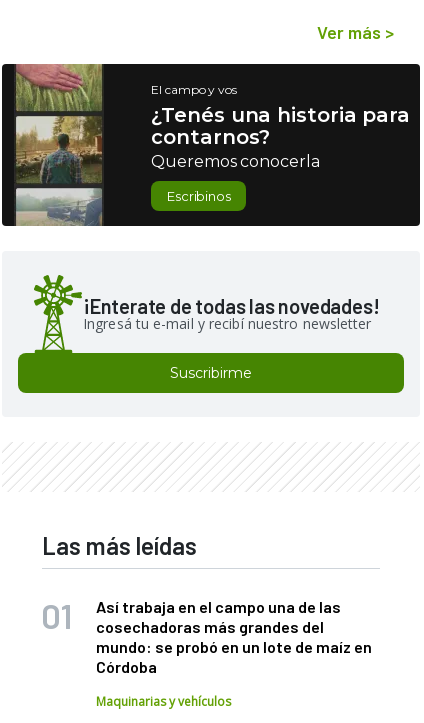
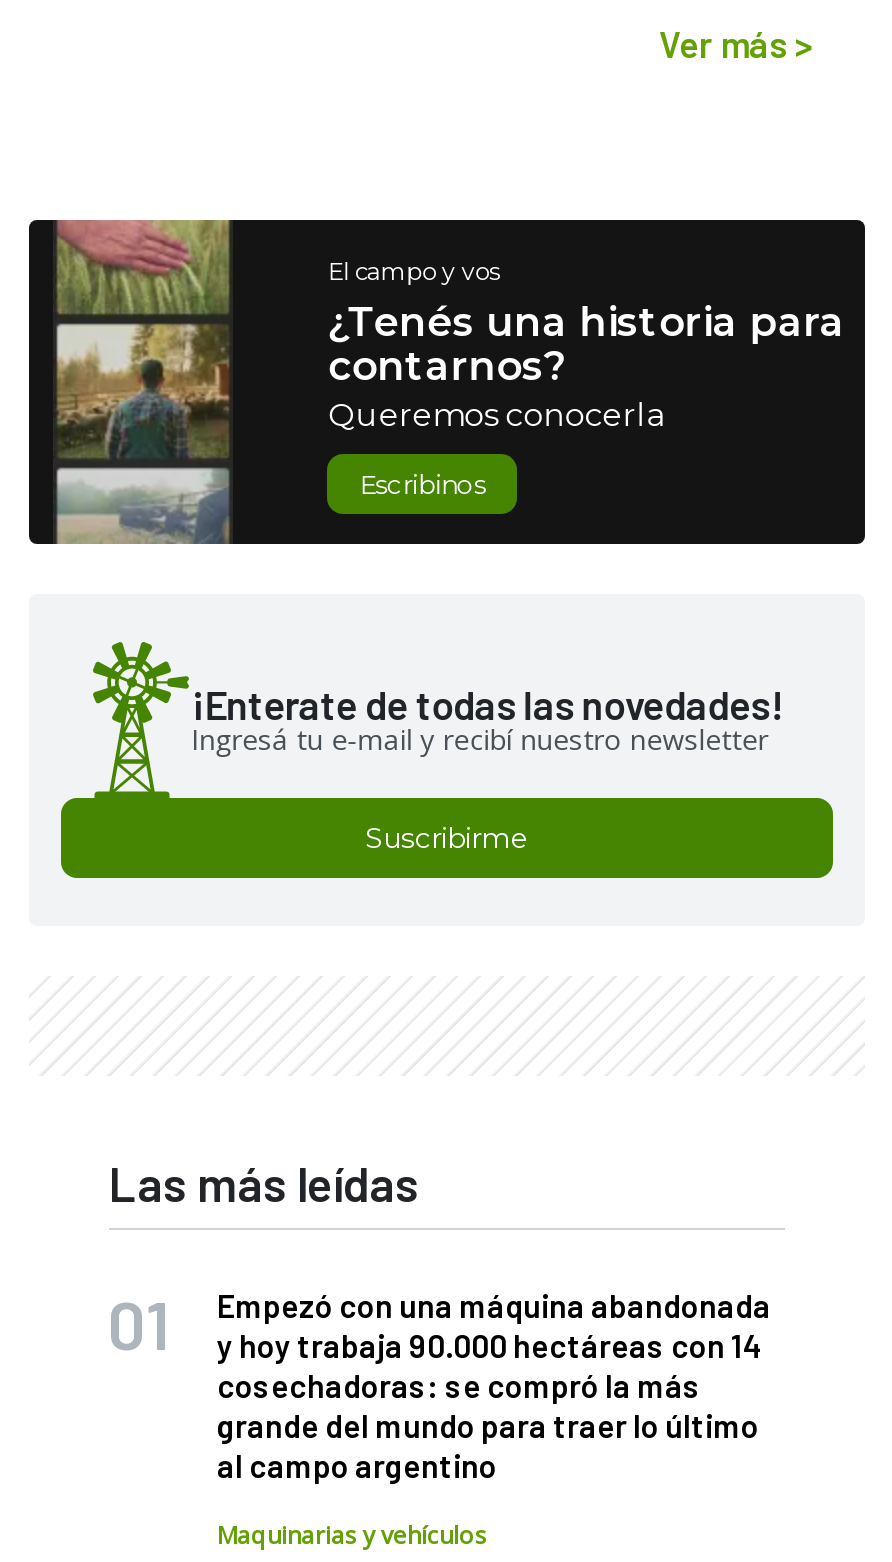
[96,597,372,676] Así trabaja en el campo una de las | cosechadoras más grandes del | mundo: se probó en un lote de maíz en | Córdoba -> [217,1286,771,1484] Empezó con una máquina abandonada | y hoy trabaja 90.000 hectáreas con 14 | cosechadoras: se compró la más | grande del mundo para traer lo último | al campo argentino

